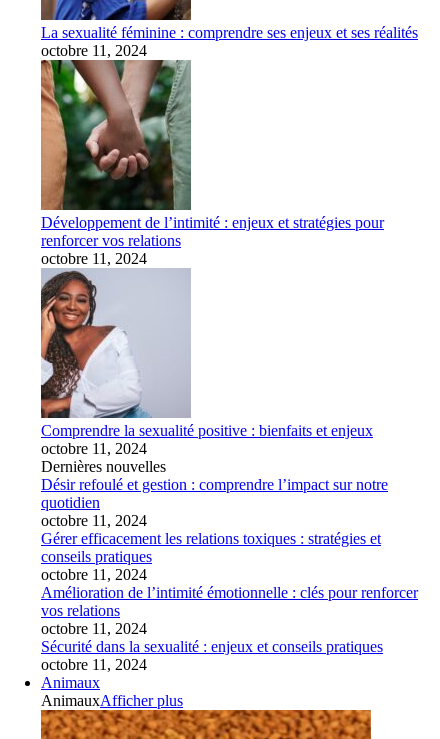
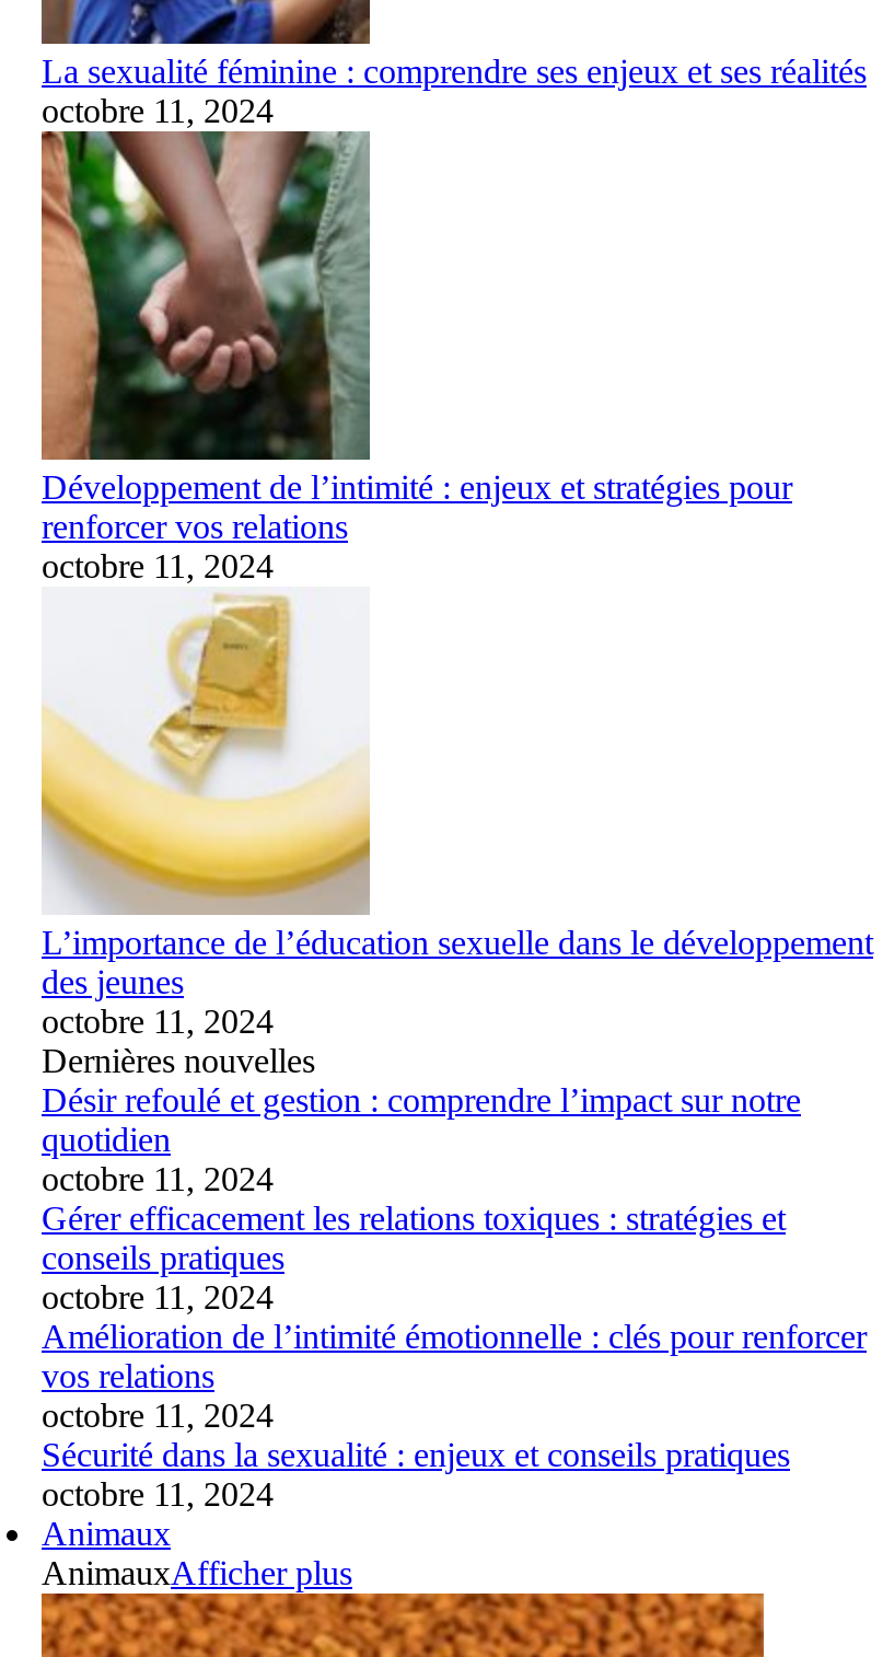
[40,268,373,439] [image] | Comprendre la sexualité positive : bienfaits et enjeux -> [42,593,873,1000] [image] | L’importance de l’éducation sexuelle dans le développement | des jeunes

